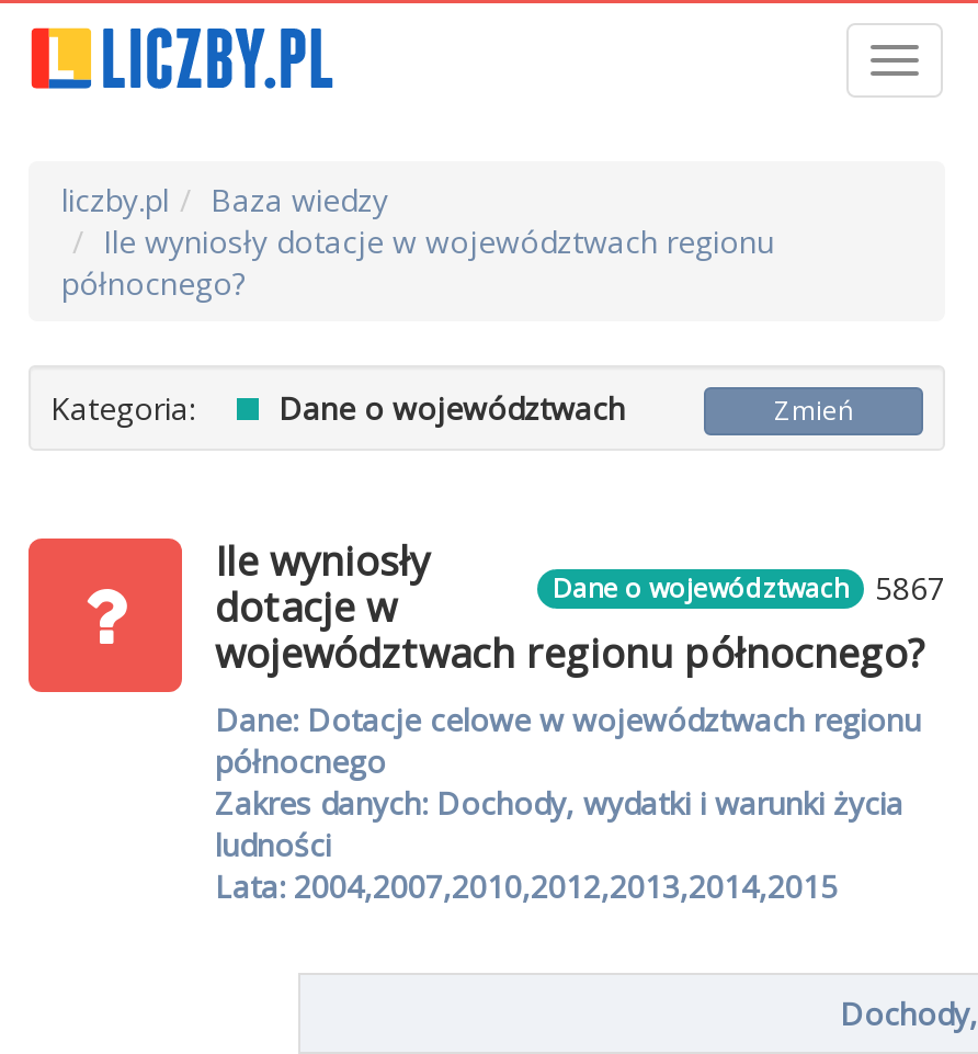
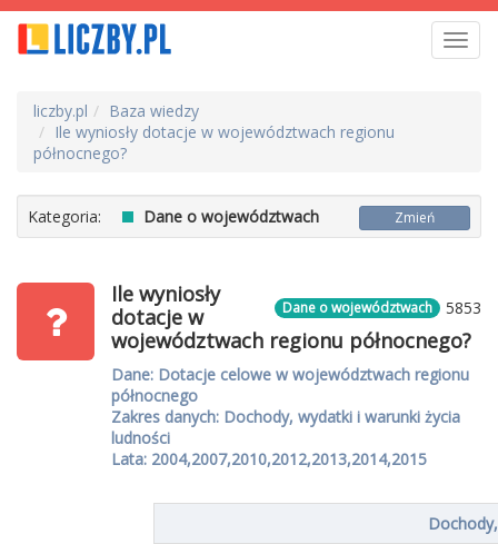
[553,567,945,609] Dane o województwach 5867 -> [282,297,481,318] Dane o województwach 5853

